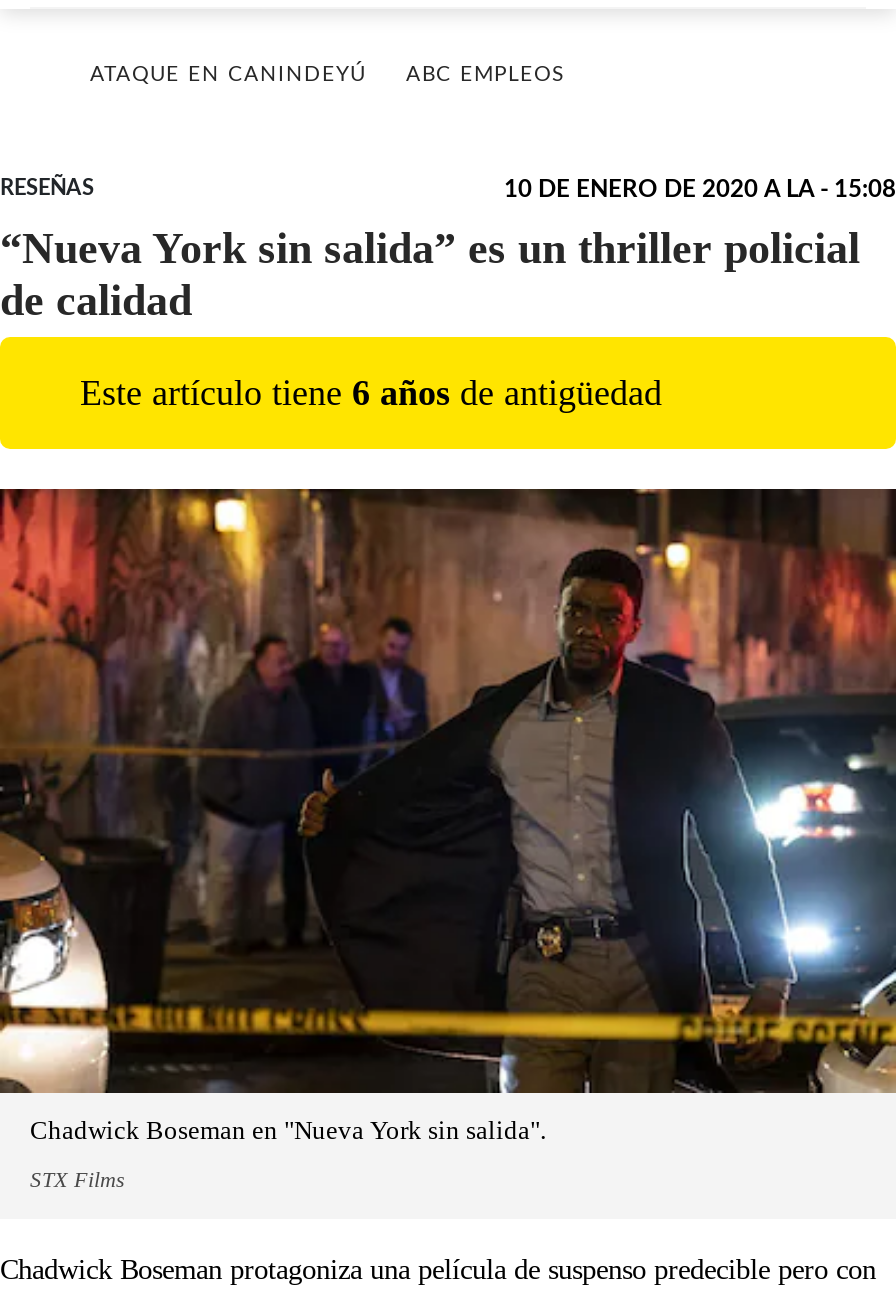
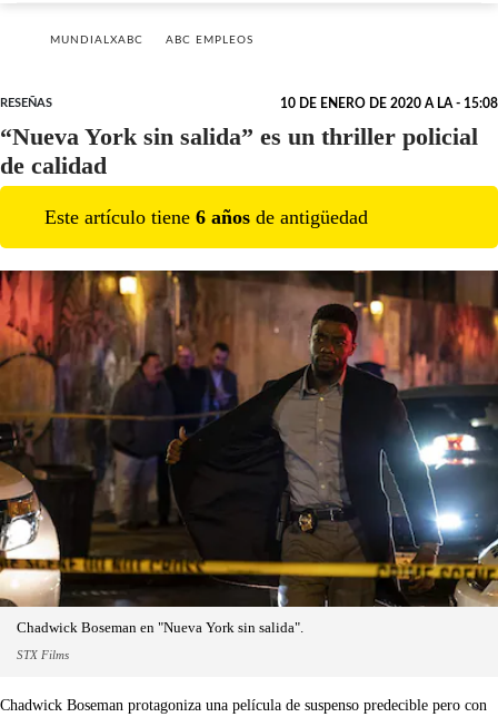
[90,65,366,85] ATAQUE EN CANINDEYÚ -> [50,35,143,46] MUNDIALXABC

